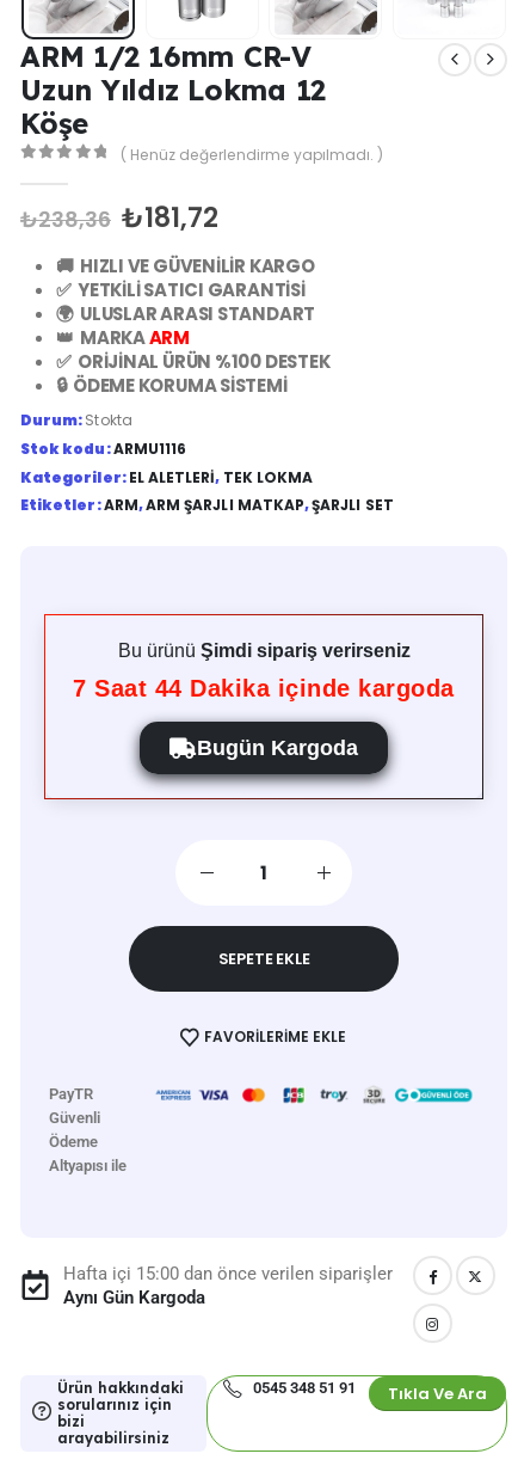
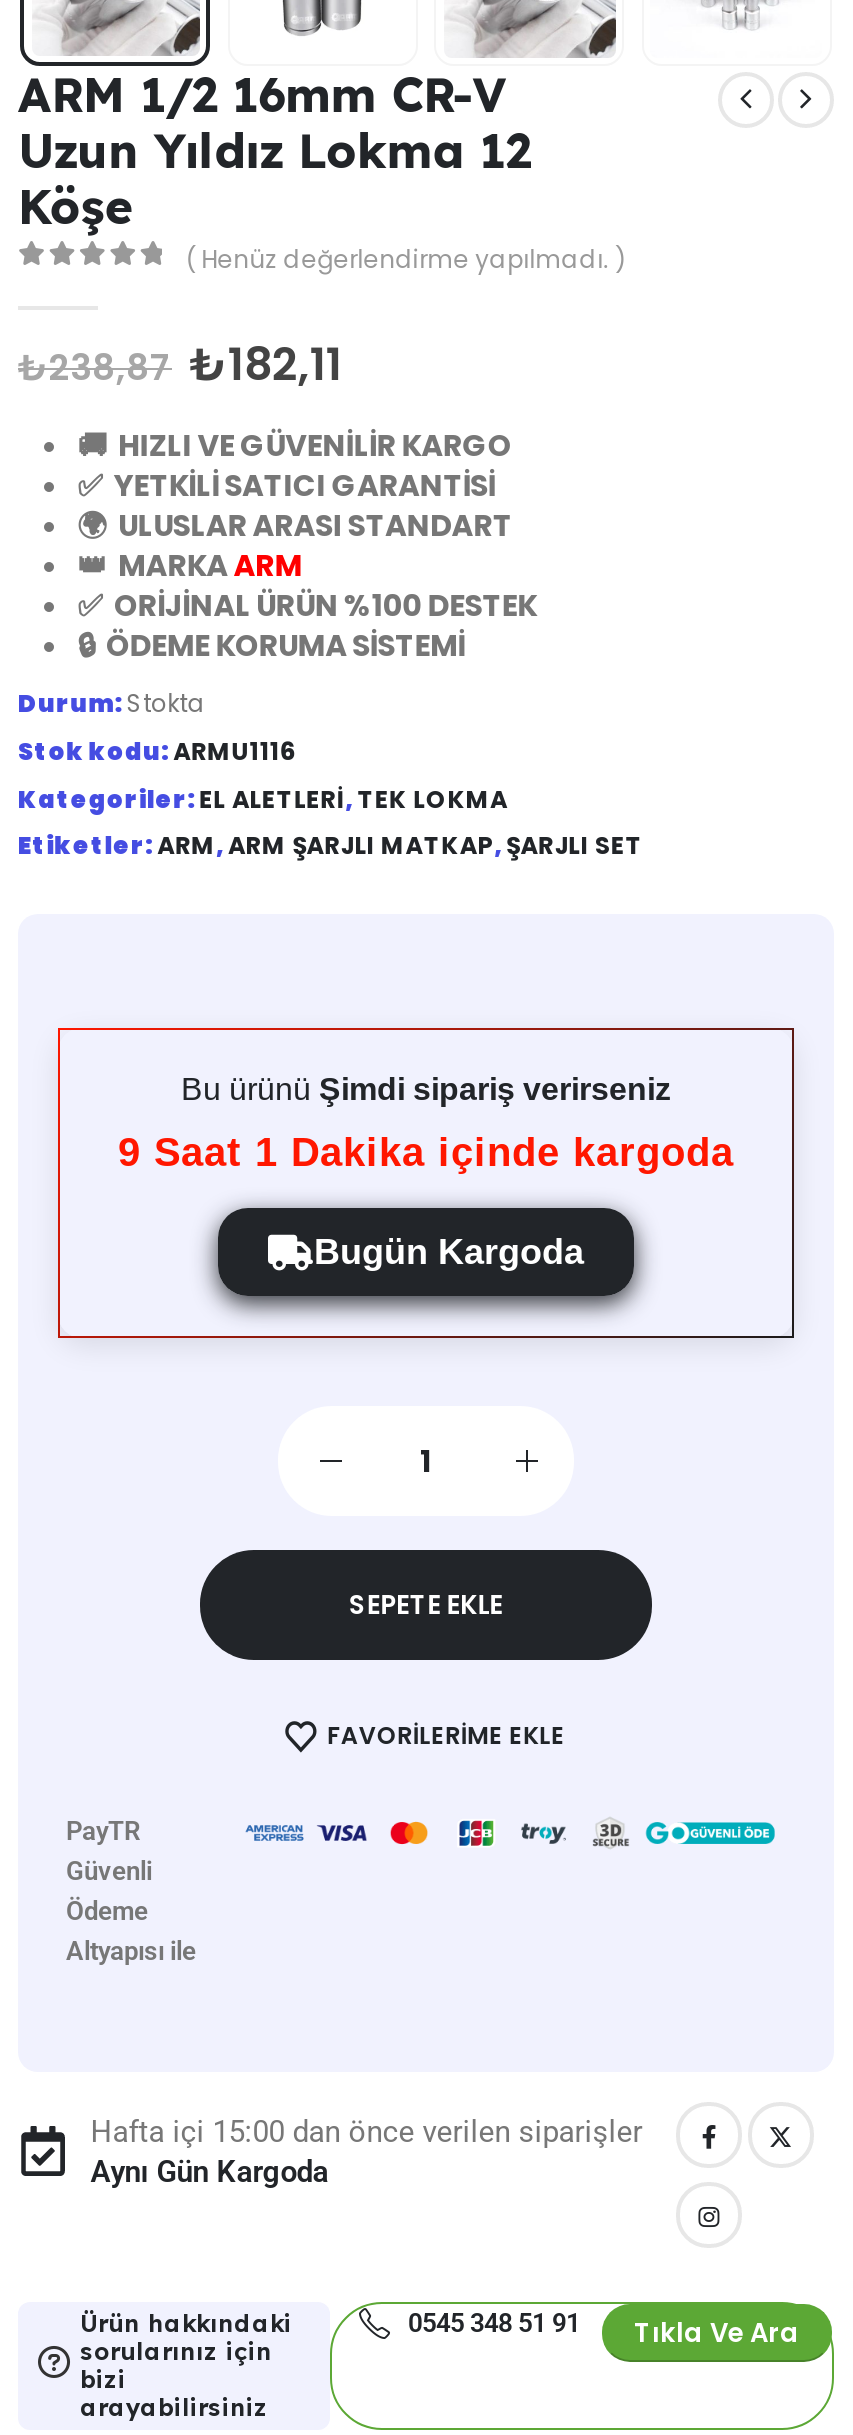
[20,200,218,237] ₺238,36 ₺181,72 -> [18,334,342,396] ₺238,87 ₺182,11
[73,676,455,702] 7 Saat 44 Dakika içinde kargoda -> [118,1131,734,1175] 9 Saat 1 Dakika içinde kargoda

